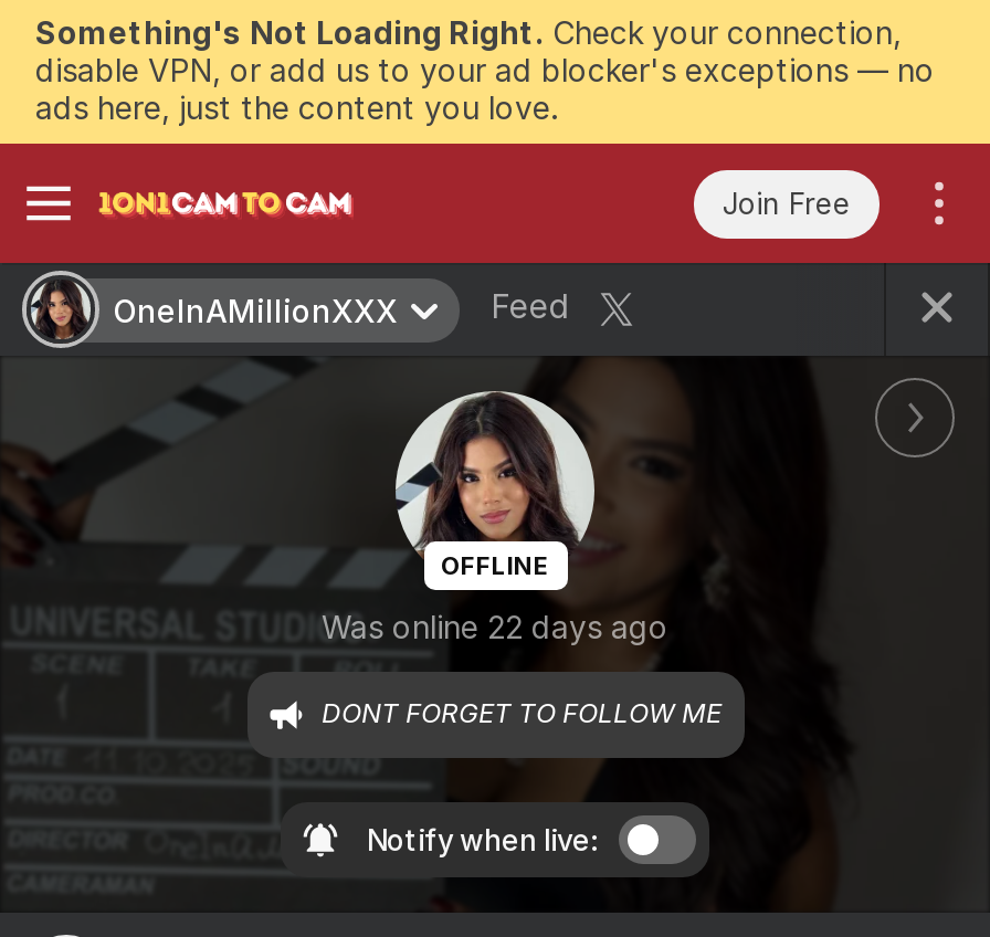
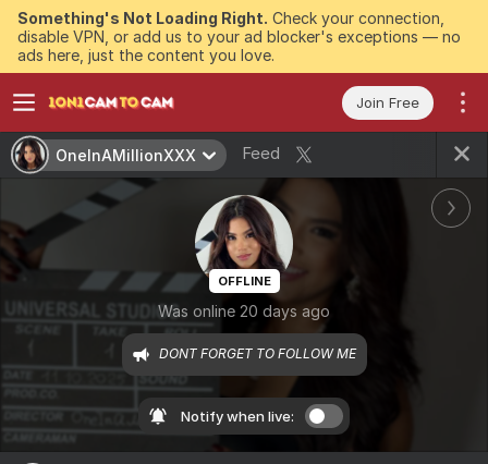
[322,609,668,646] Was online 22 days ago -> [158,302,330,321] Was online 20 days ago

